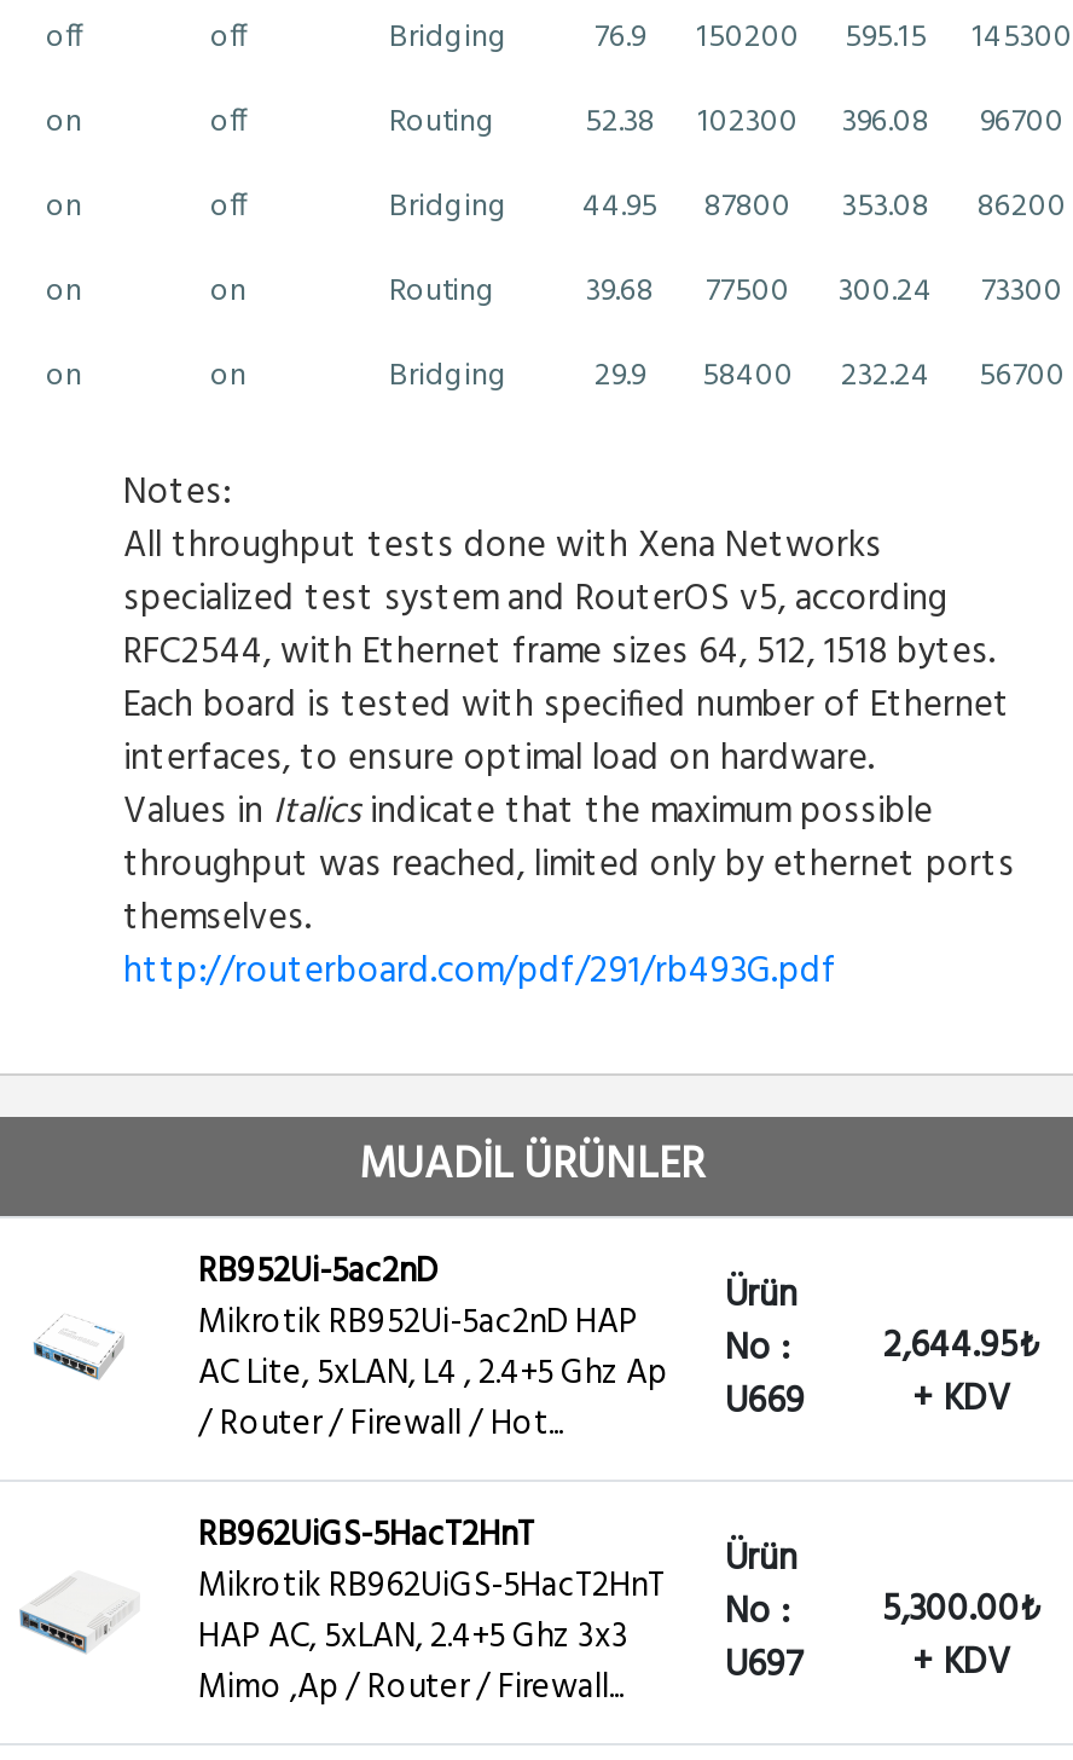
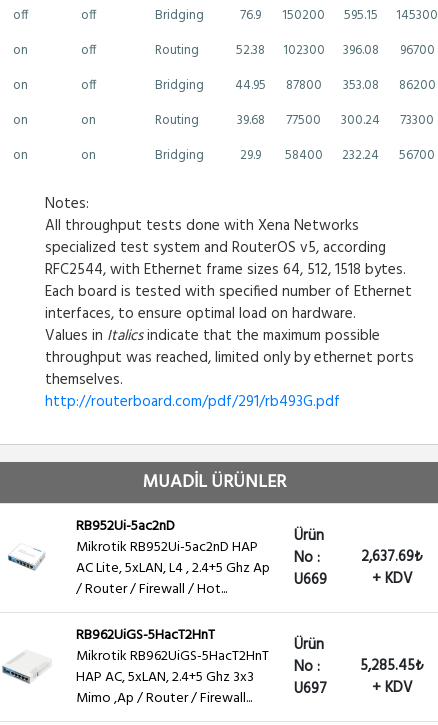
[198,1267,1040,1431] Mikrotik RB952Ui-5ac2nD HAP AC Lite, 5xLAN, L4 , 2.4+5 Ghz Ap No : Ürün U669 2,644.95₺ + KDV -> [76,524,423,592] Mikrotik RB952Ui-5ac2nD HAP AC Lite, 5xLAN, L4 , 2.4+5 Ghz Ap No : Ürün U669 2,637.69₺ + KDV
[198,1531,1042,1717] Mikrotik RB962UiGS-5HacT2HnT HAP AC, 5xLAN, 2.4+5 Ghz 3x3 Mimo ,Ap / Router / Firewall... No : Ürün U697 5,300.00₺ + KDV -> [76,633,424,710] Mikrotik RB962UiGS-5HacT2HnT HAP AC, 5xLAN, 2.4+5 Ghz 3x3 Mimo ,Ap / Router / Firewall... No : Ürün U697 5,285.45₺ + KDV

